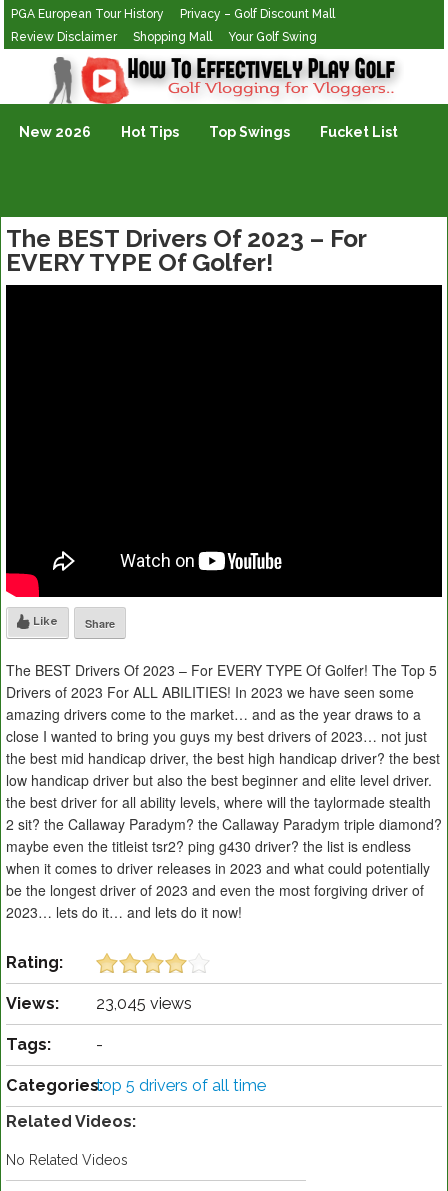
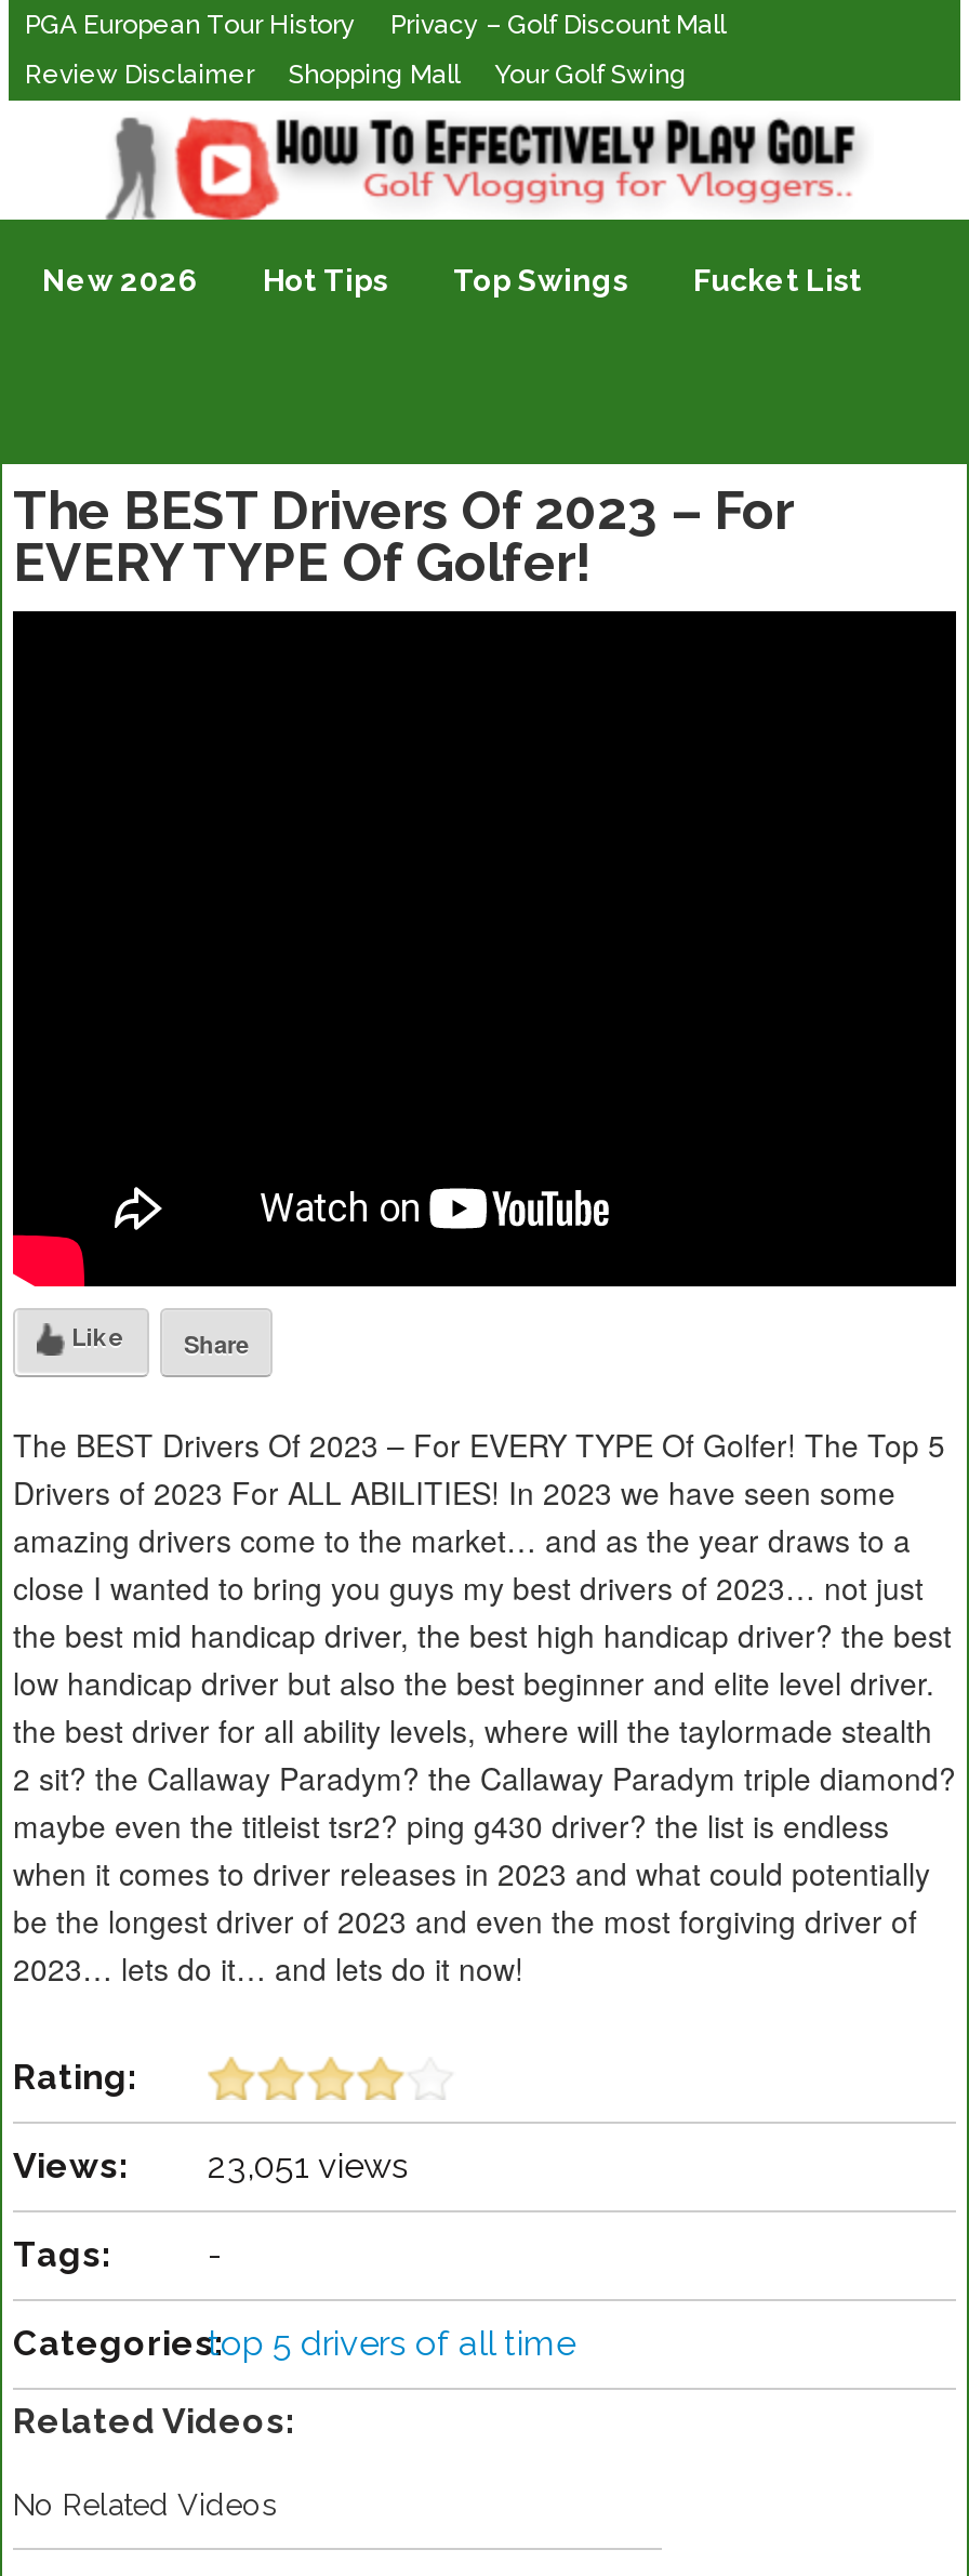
[6,994,192,1013] Views: 23,045 views -> [13,2146,409,2187] Views: 23,051 views

